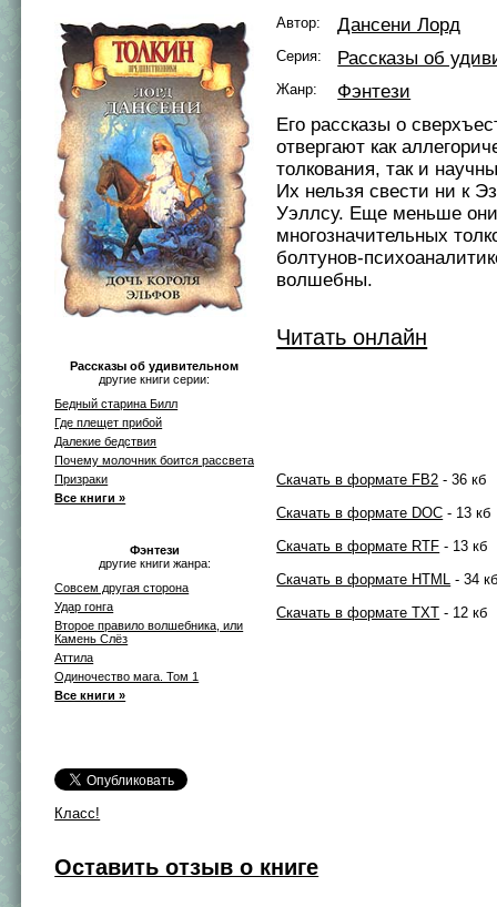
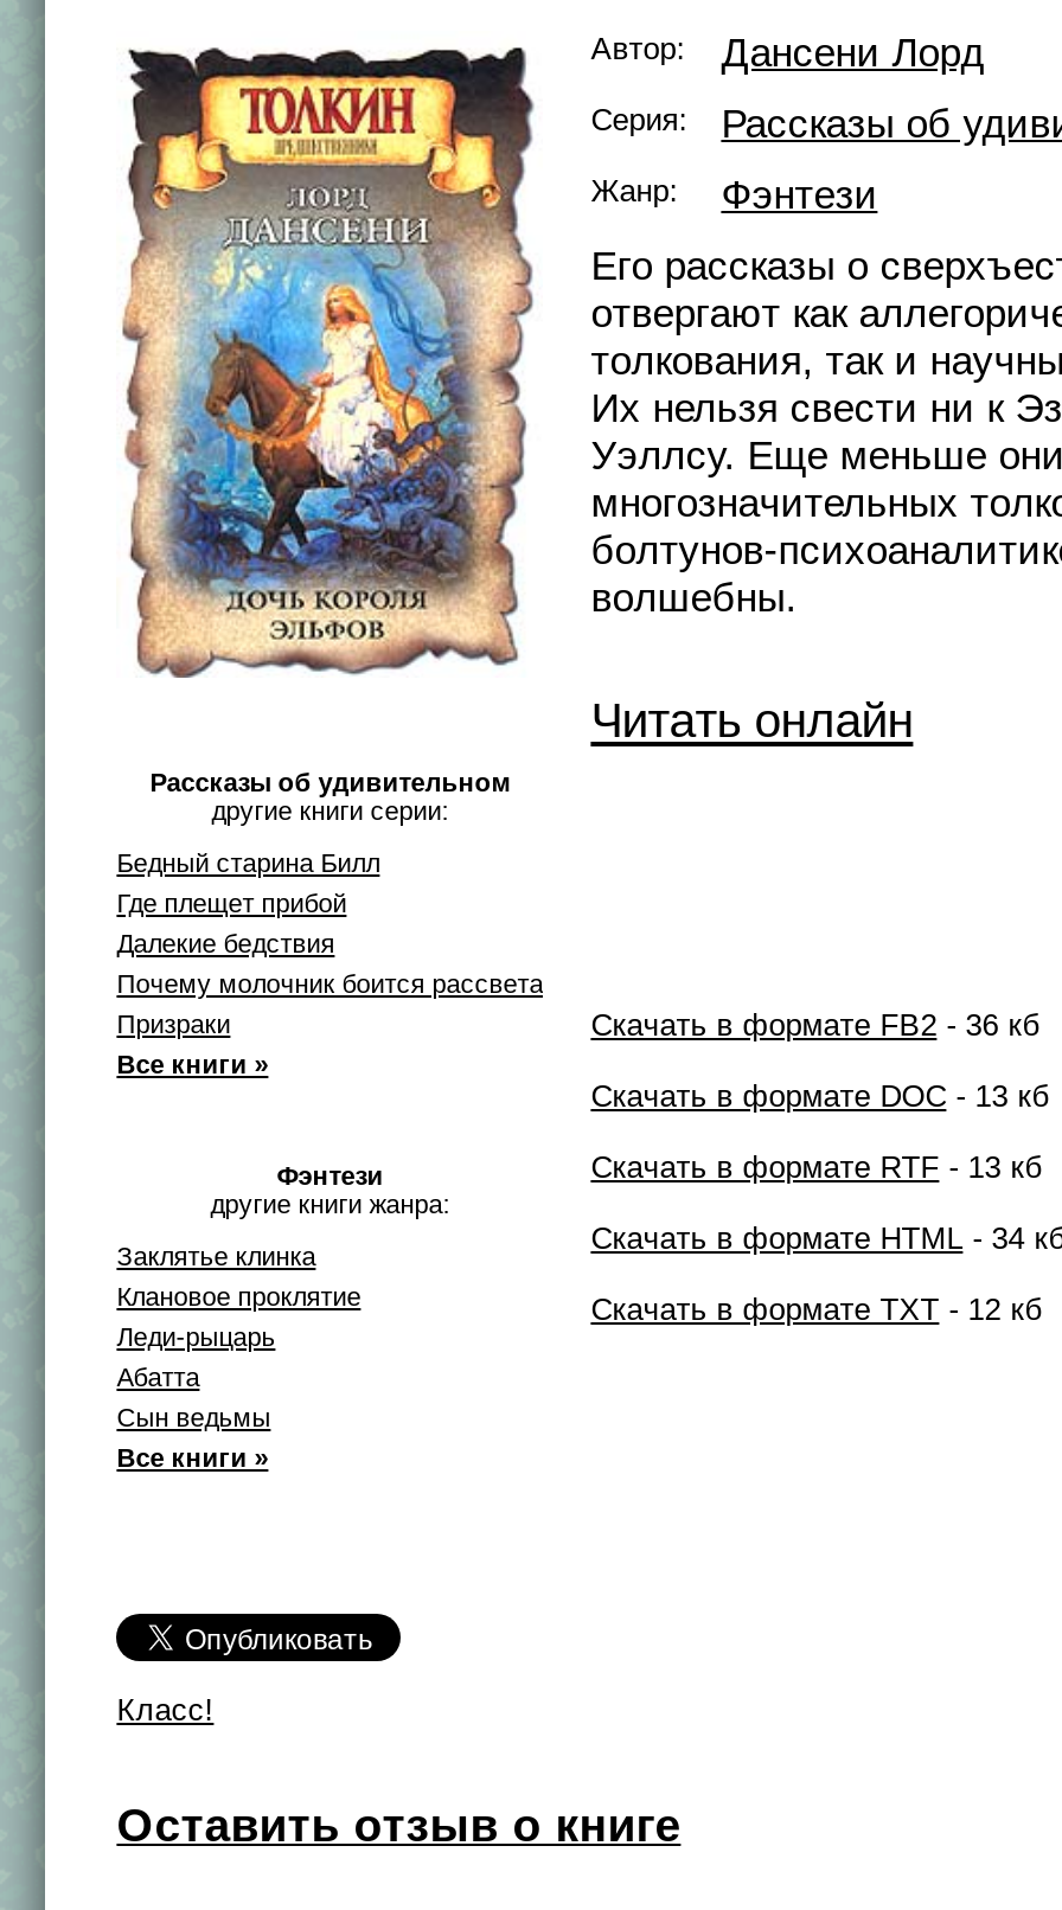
[55,581,243,683] Совсем другая сторона | Удар гонга | Второе правило волшебника, или | Камень Слёз | Аттила | Одиночество мага. Том 1 -> [117,1241,361,1431] Заклятье клинка | Клановое проклятие | Леди-рыцарь | Абатта | Сын ведьмы

